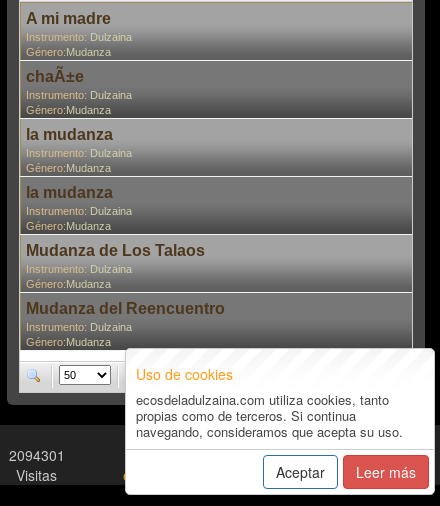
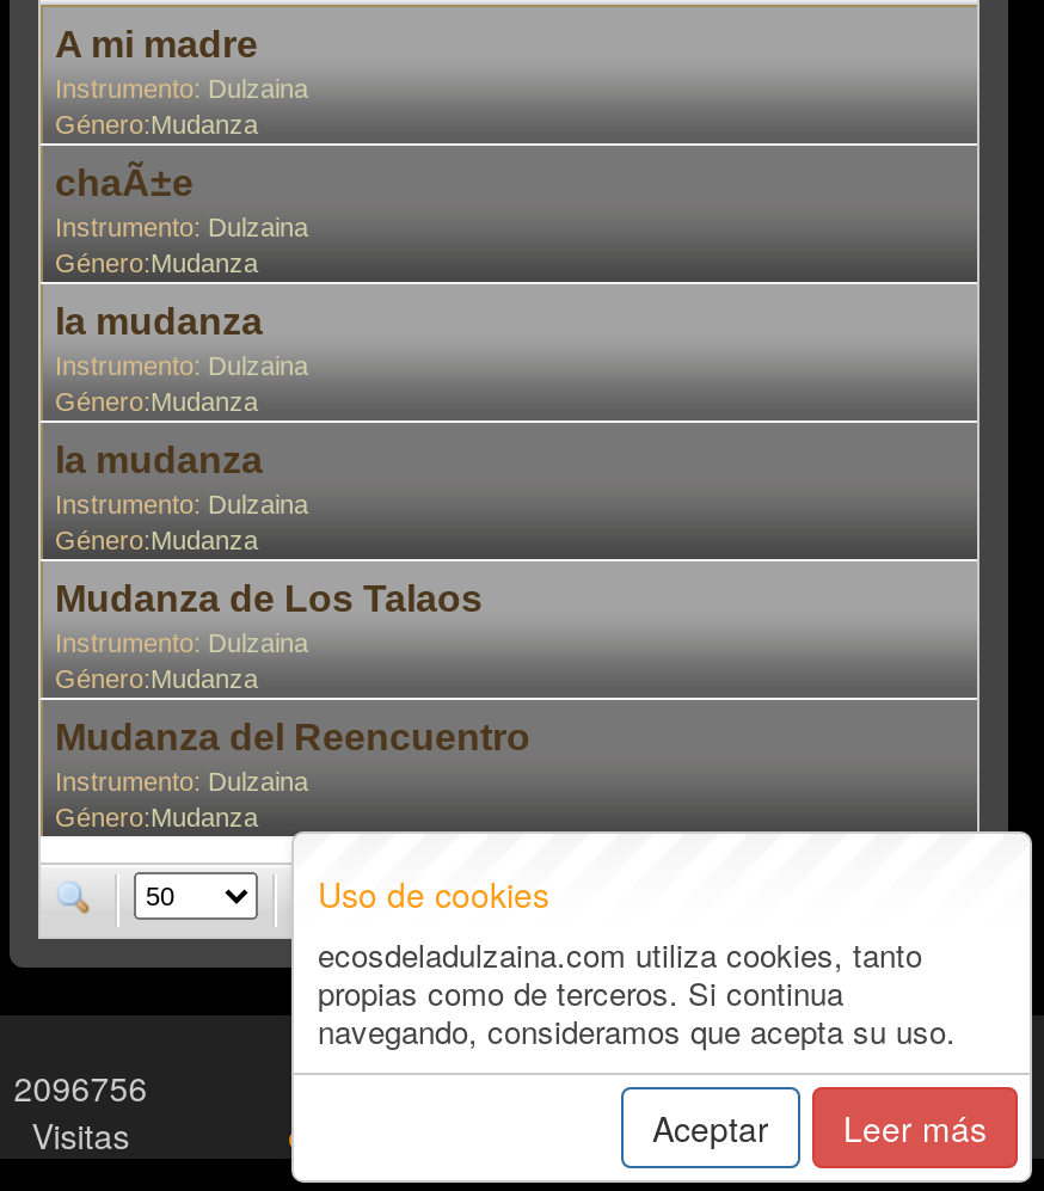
[9,445,65,465] 2094301 -> [14,1063,148,1111] 2096756

